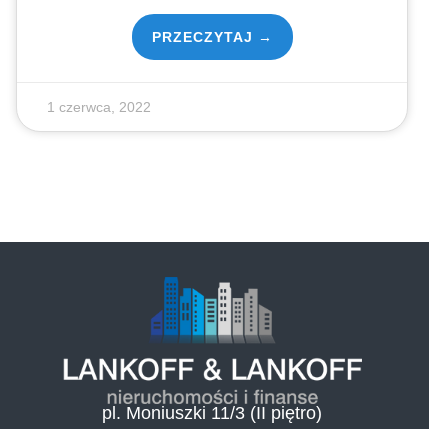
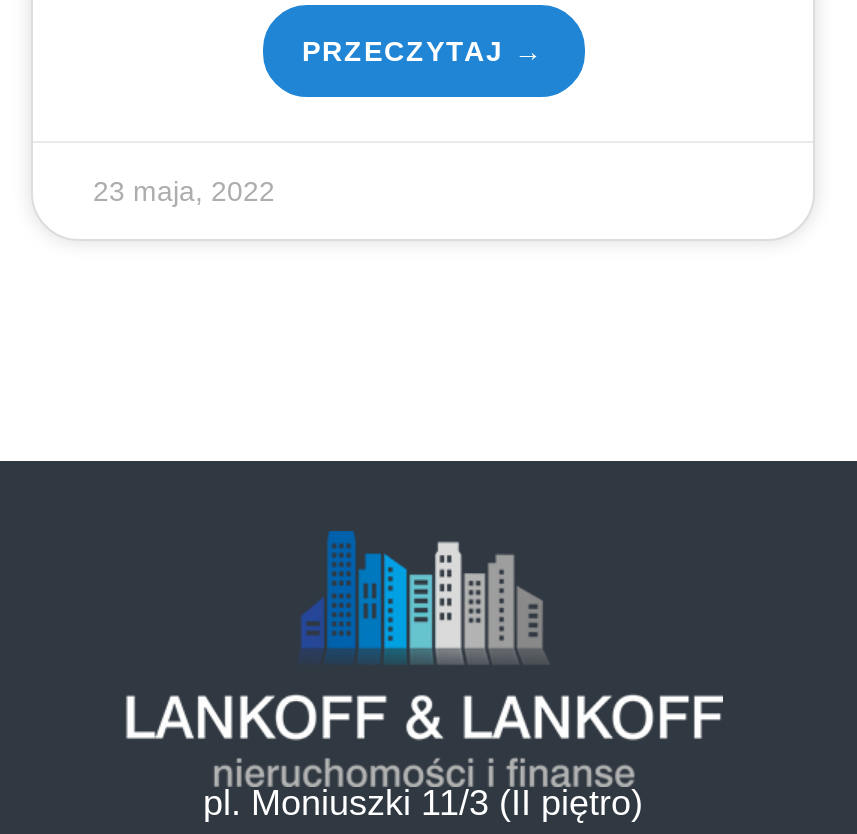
[47,98,151,114] 1 czerwca, 2022 -> [93,176,275,208] 23 maja, 2022

